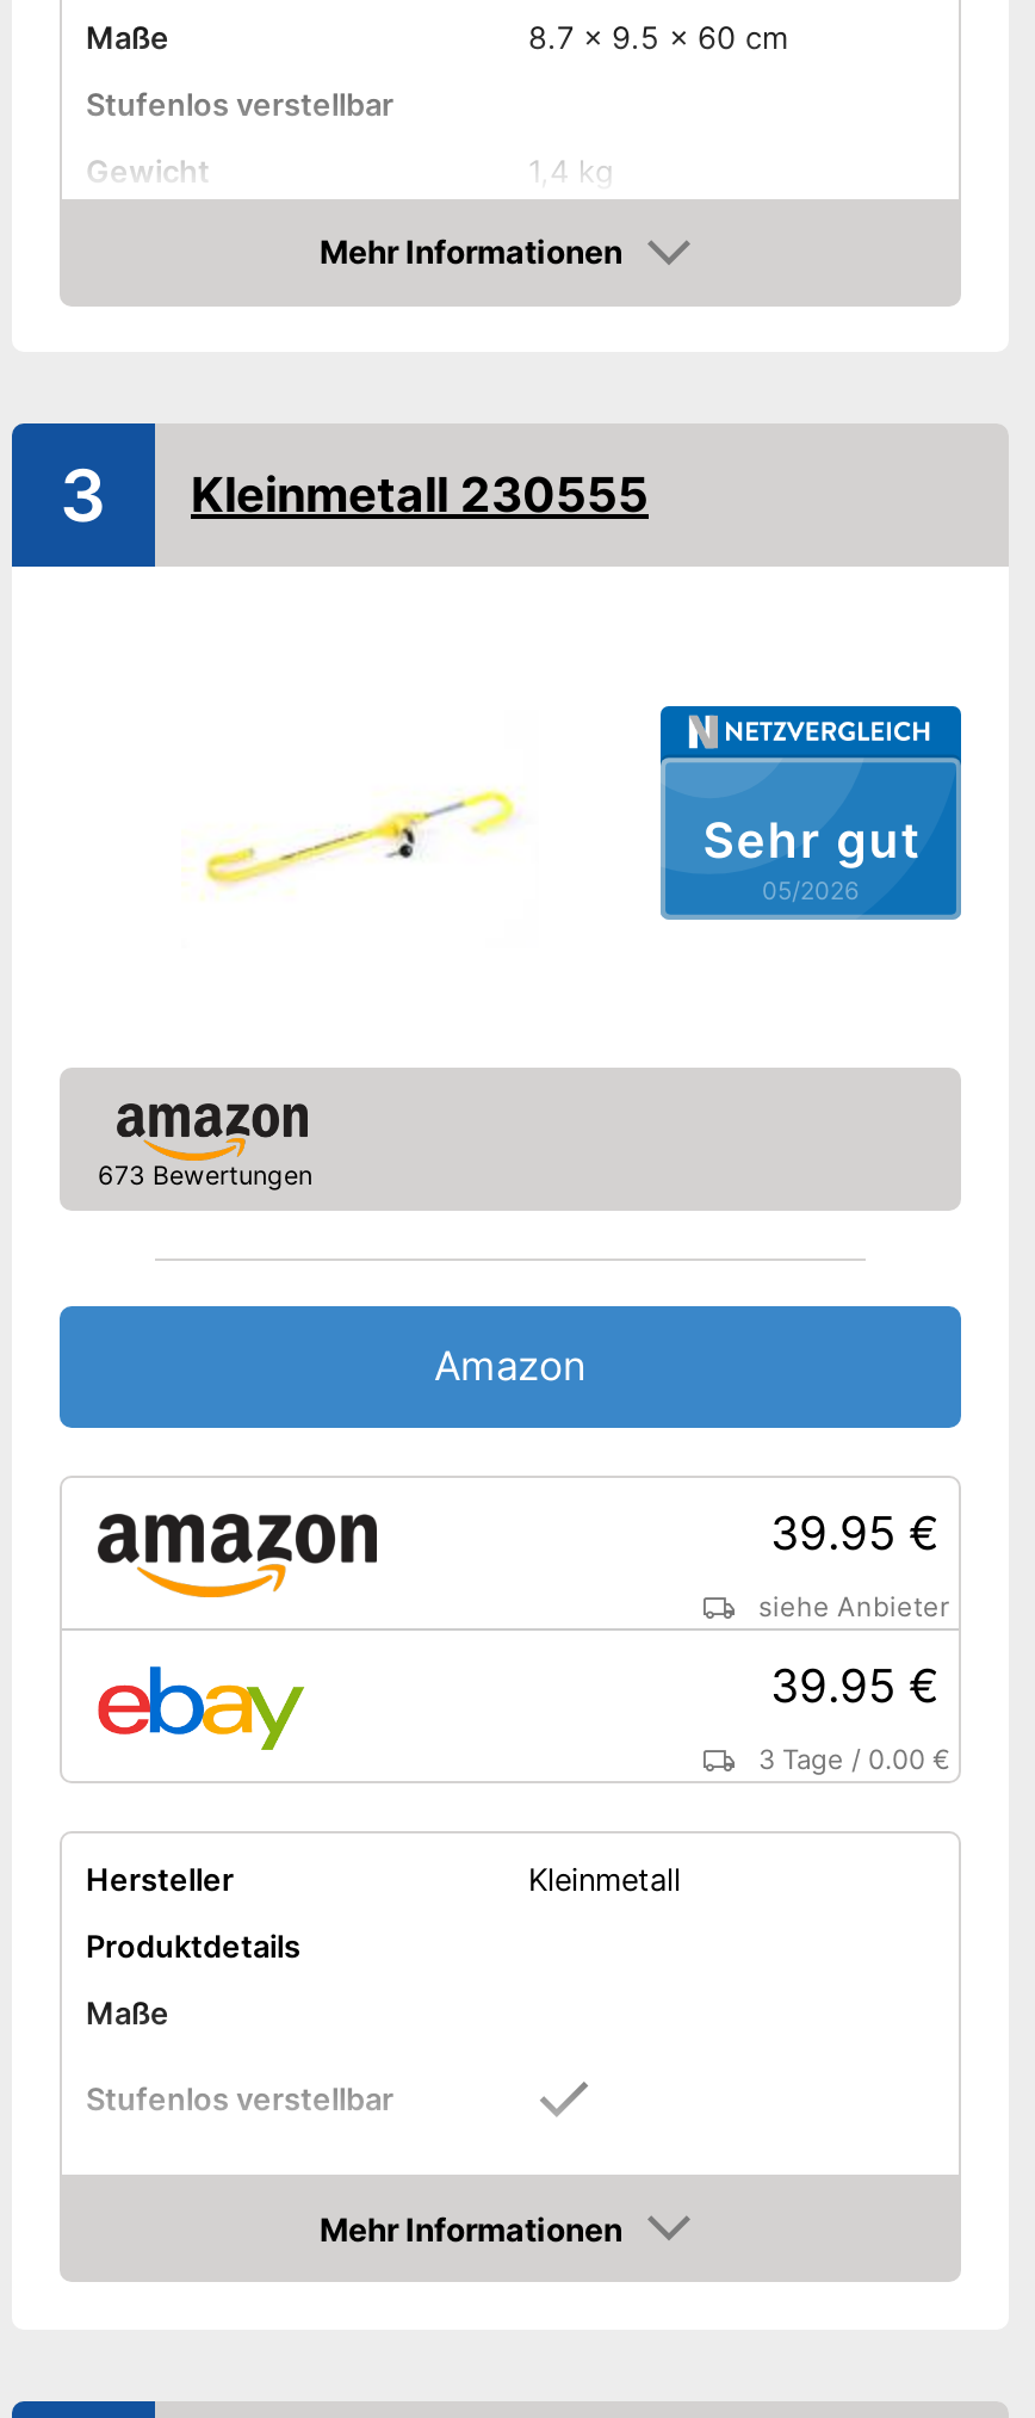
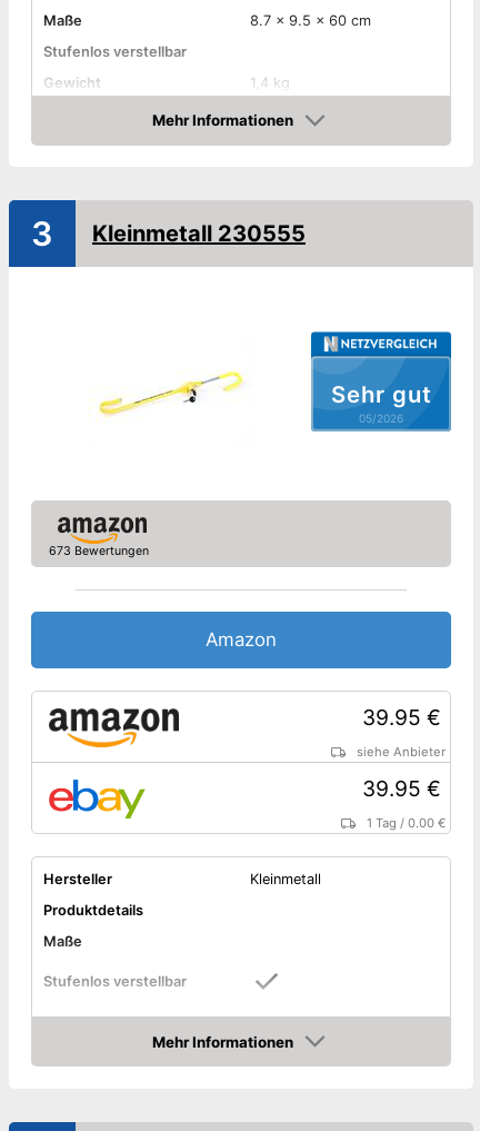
[758,1743,949,1776] 3 Tage / 0.00 € -> [367,815,446,831] 1 Tag / 0.00 €

